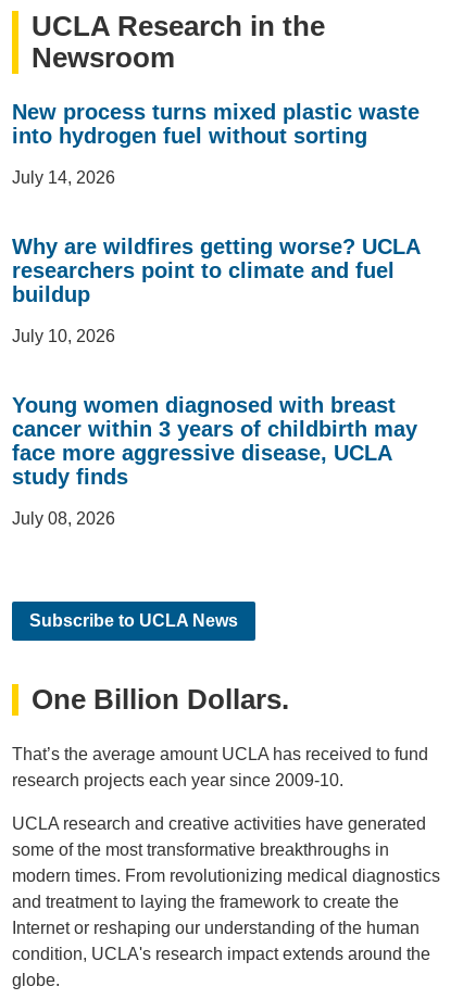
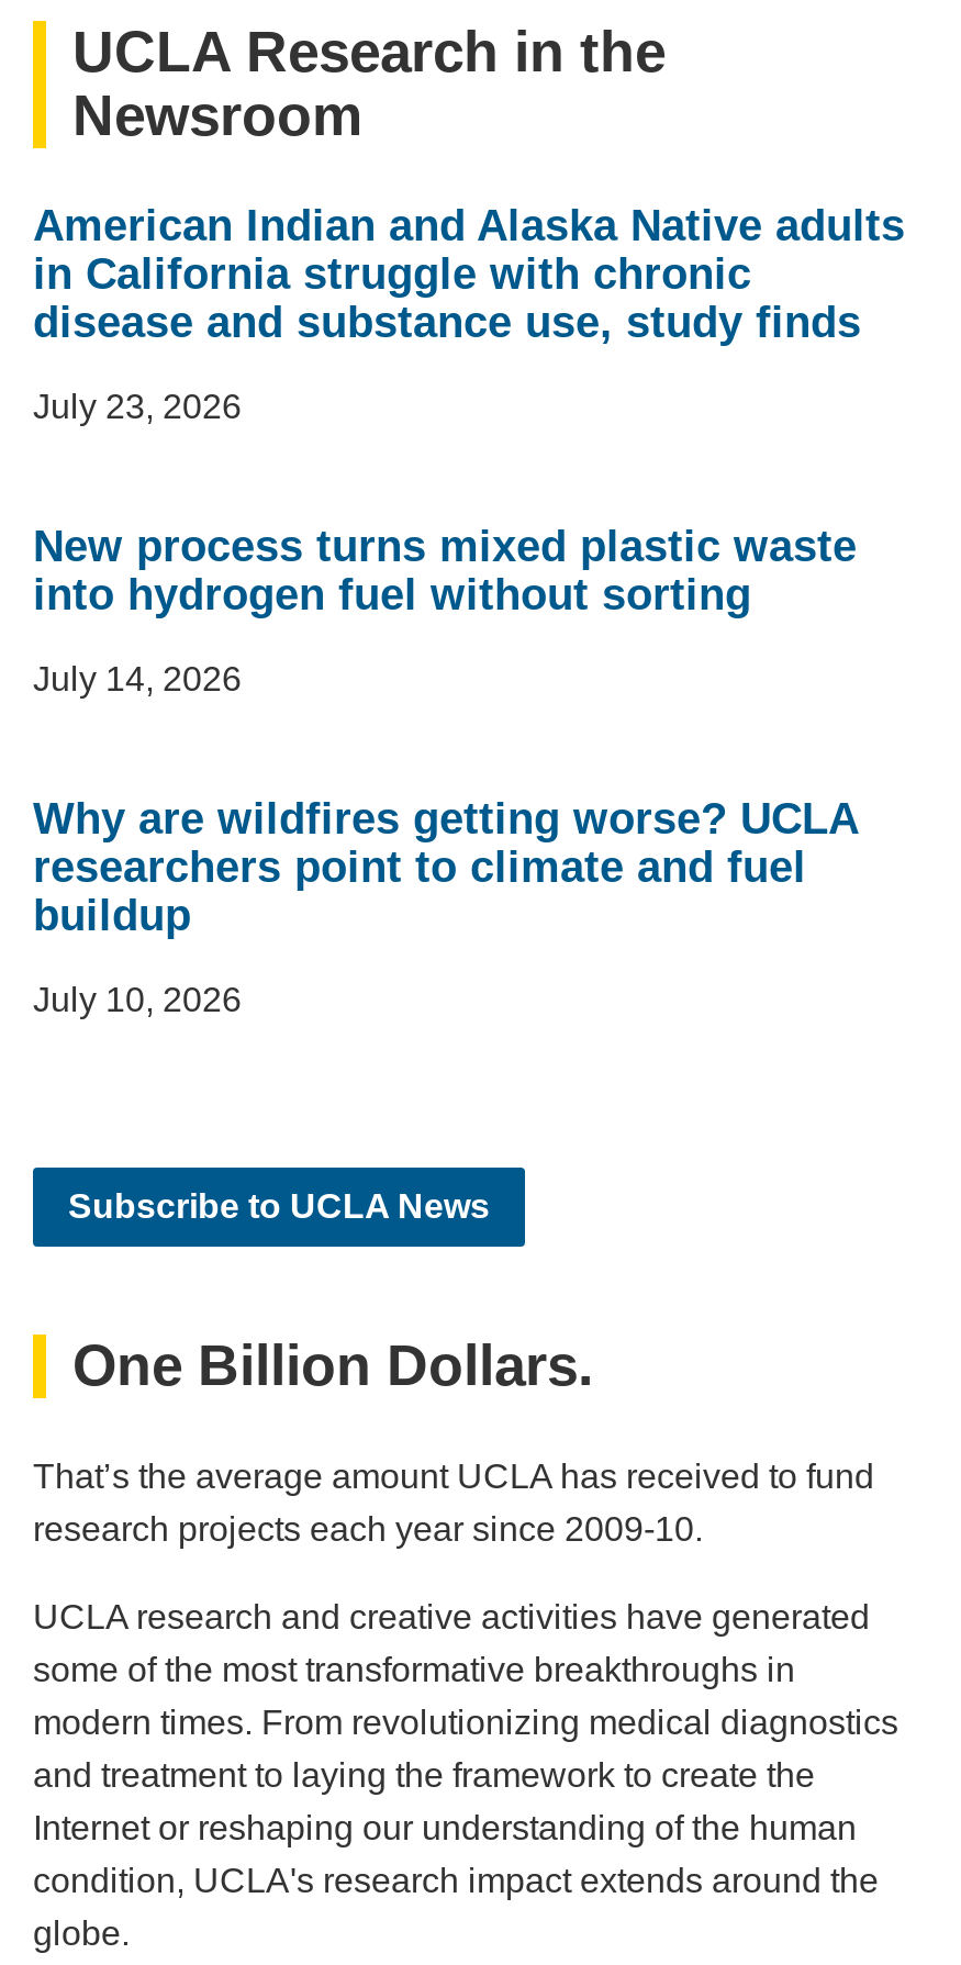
none -> [33,201,905,425] American Indian and Alaska Native adults | in California struggle with chronic | disease and substance use, study finds | July 23, 2026
moved [12,100,420,345] -> [33,521,857,1018]: New process turns mixed plastic waste | into hydrogen fuel without sorting | July 14, 2026 | Why are wildfires getting worse? UCLA | researchers point to climate and fuel | buildup | July 10, 2026
[12,393,417,528] Young women diagnosed with breast | cancer within 3 years of childbirth may | face more aggressive disease, UCLA | study finds | July 08, 2026 -> none

